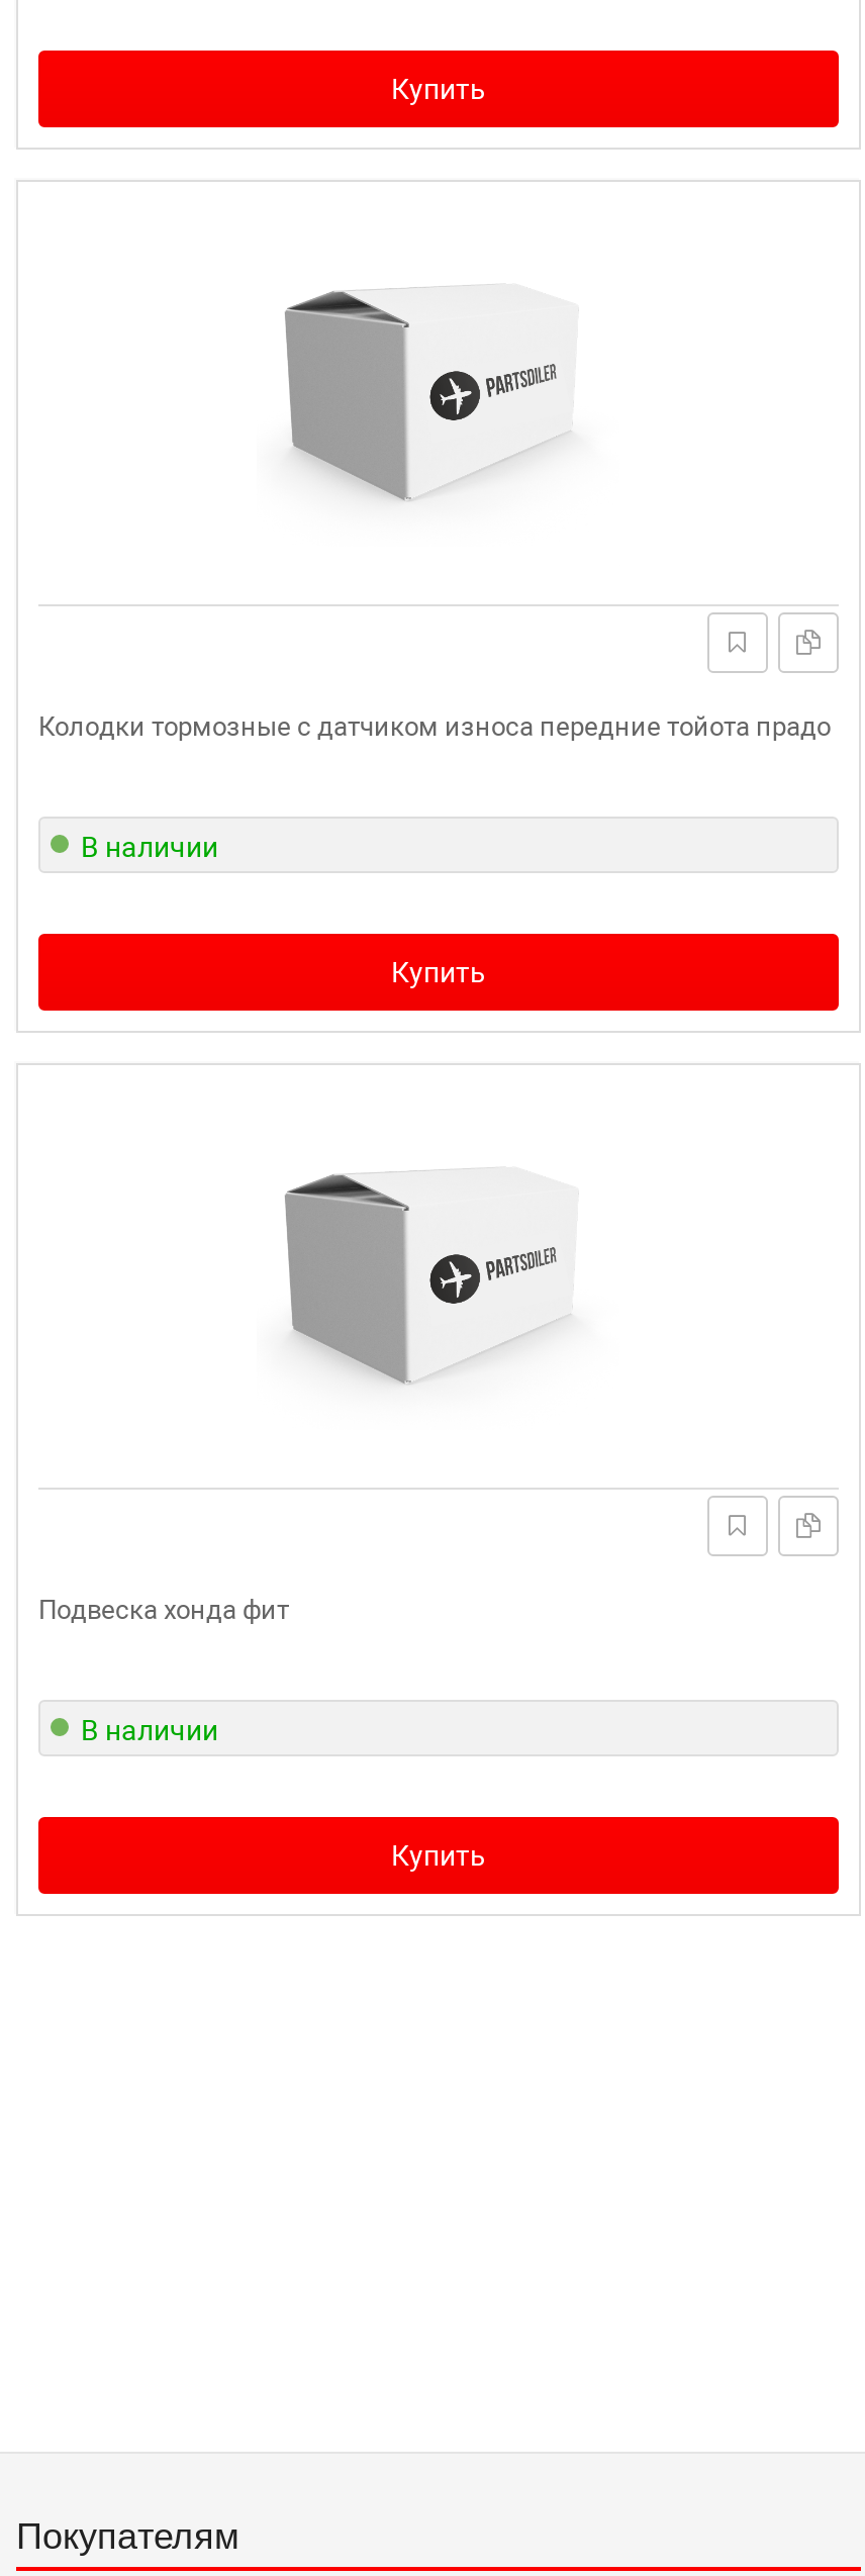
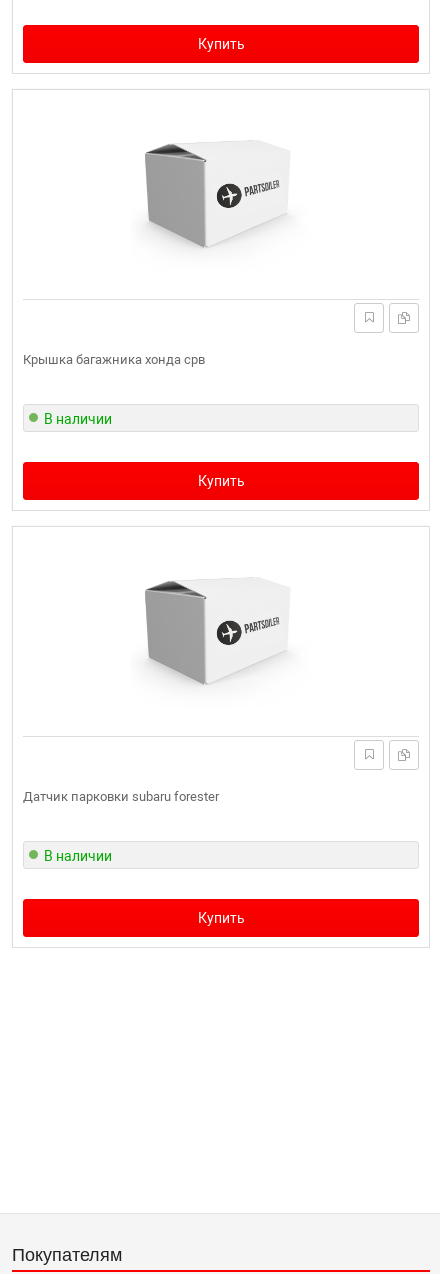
[38,711,831,742] Колодки тормозные с датчиком износа передние тойота прадо -> [23,352,205,367] Крышка багажника хонда срв
[38,1595,289,1625] Подвеска хонда фит -> [23,789,219,804] Датчик парковки subaru forester

